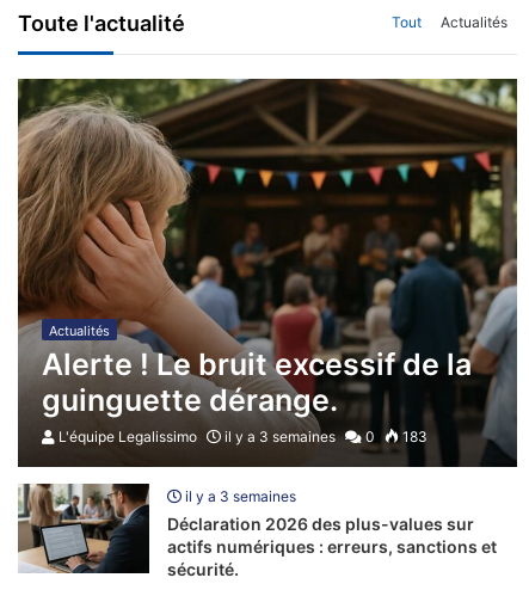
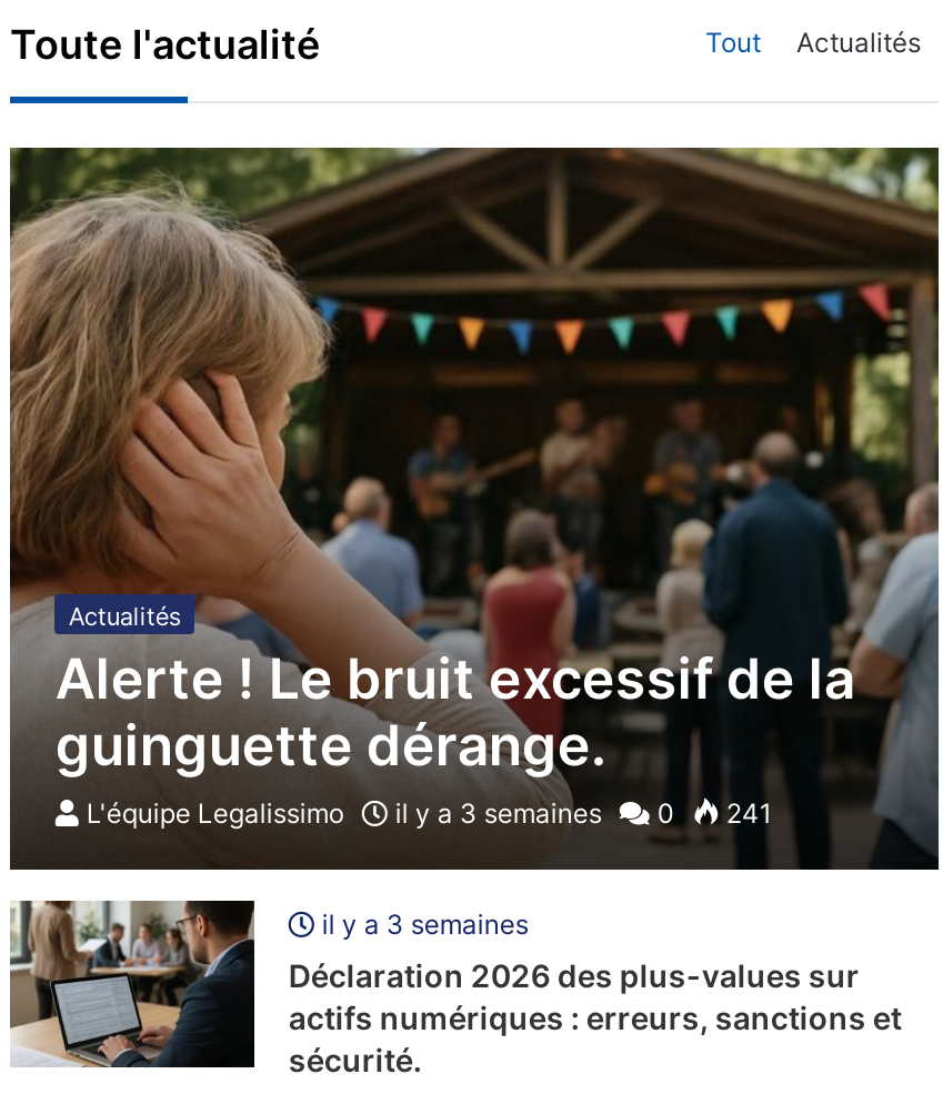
[55,428,428,445] L'équipe Legalissimo il y a 3 semaines 0 183 -> [80,796,773,830] L'équipe Legalissimo il y a 3 semaines 0 241

